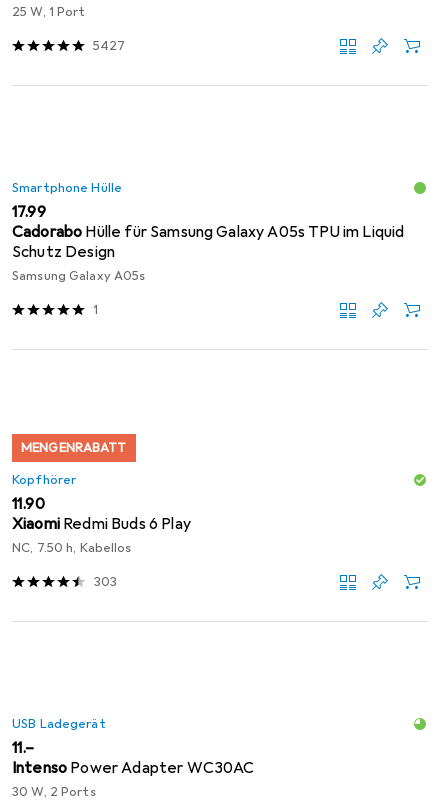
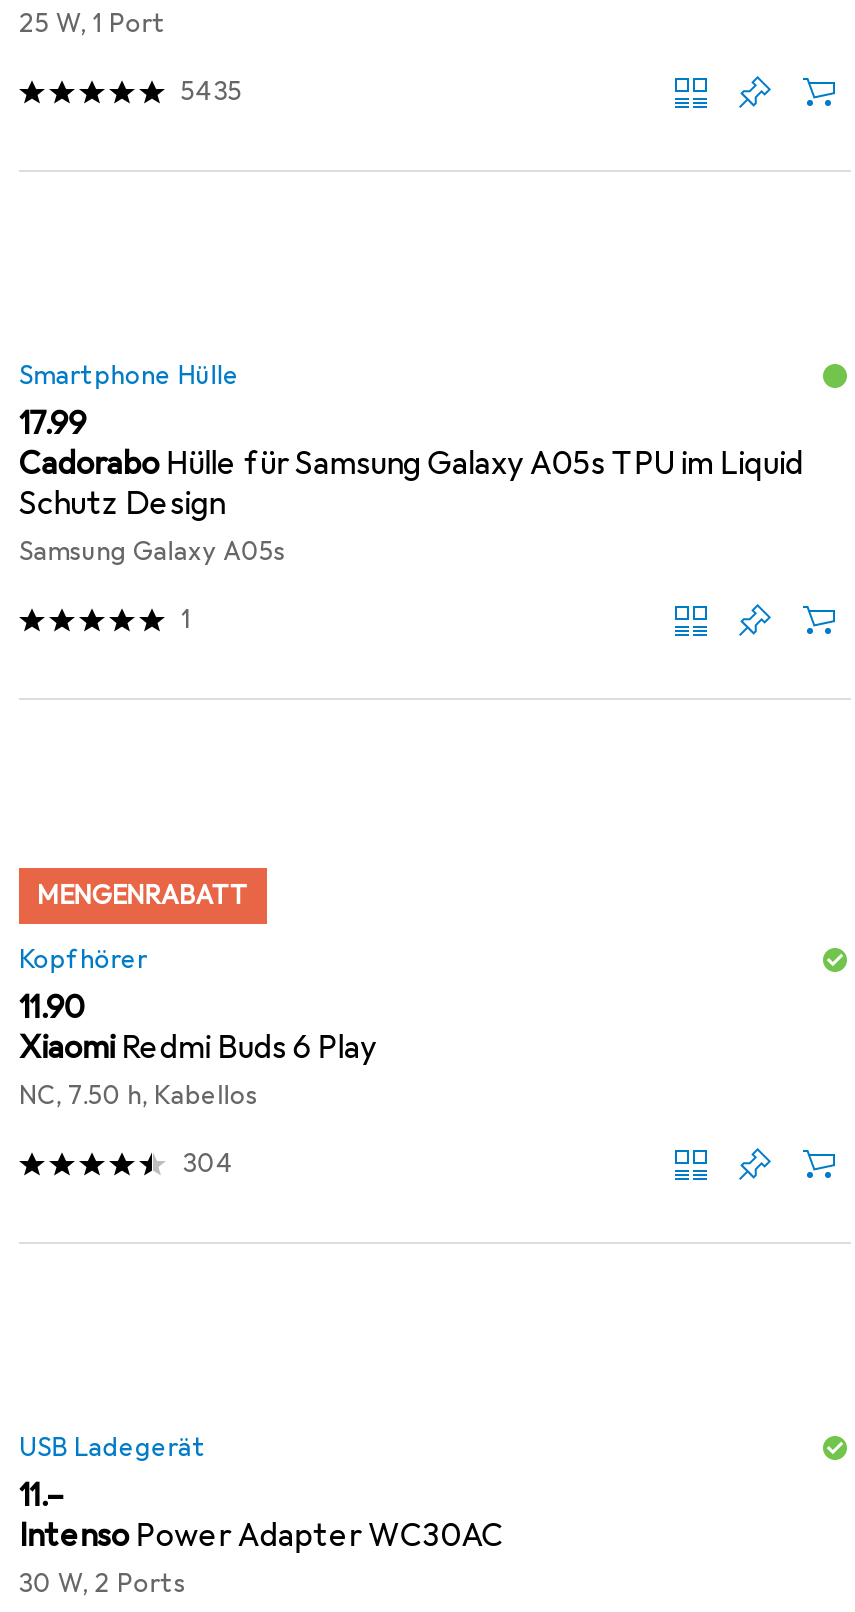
[93,38,126,54] 5427 -> [181,76,242,108] 5435
[94,574,117,590] 303 -> [183,1148,234,1180] 304

